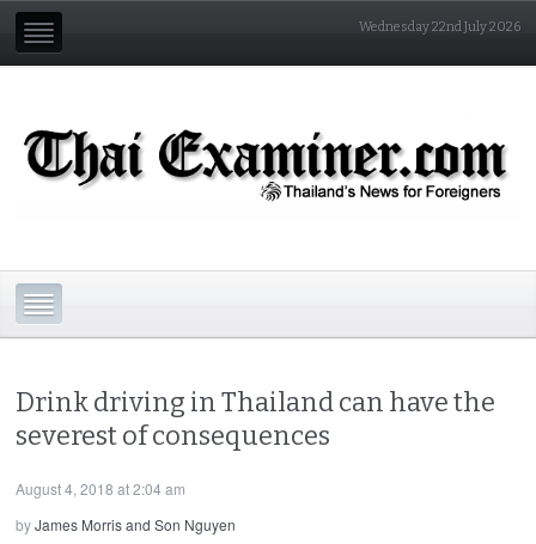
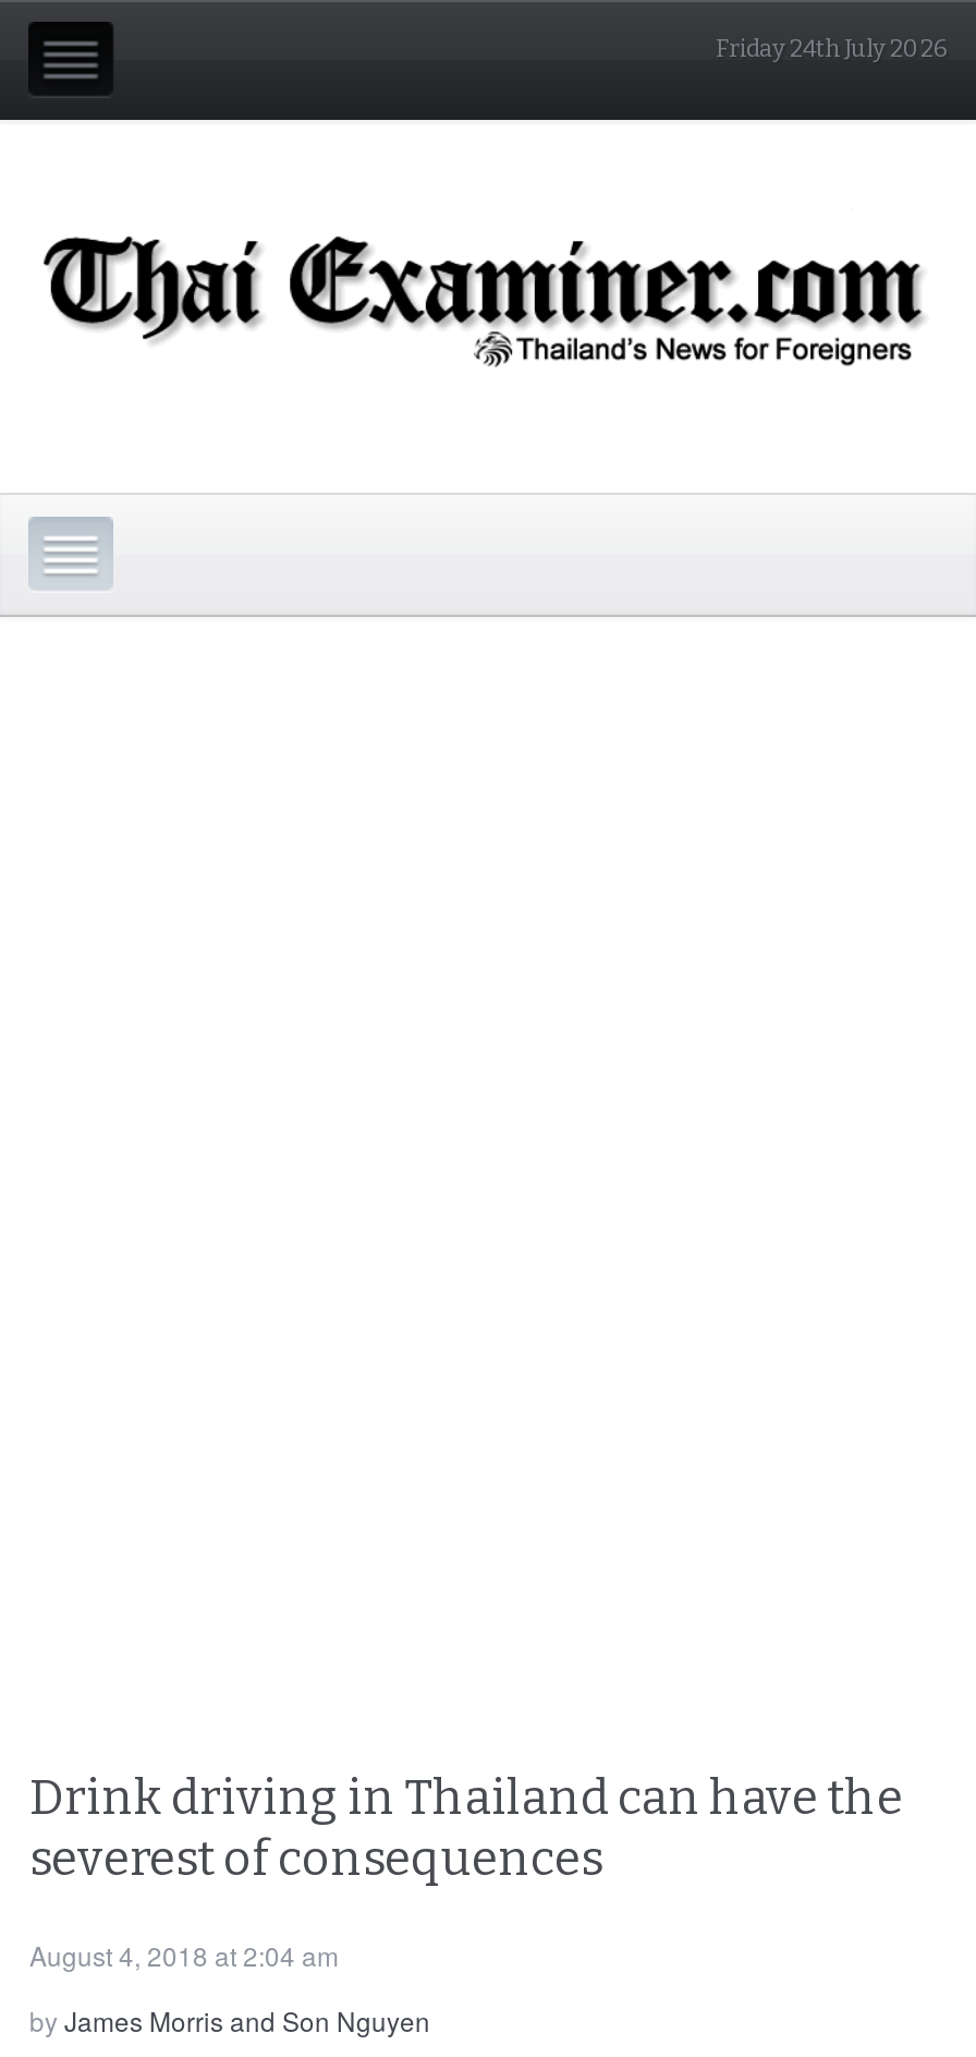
[358,19,520,35] Wednesday 22nd July 2026 -> [716,35,947,63] Friday 24th July 2026

